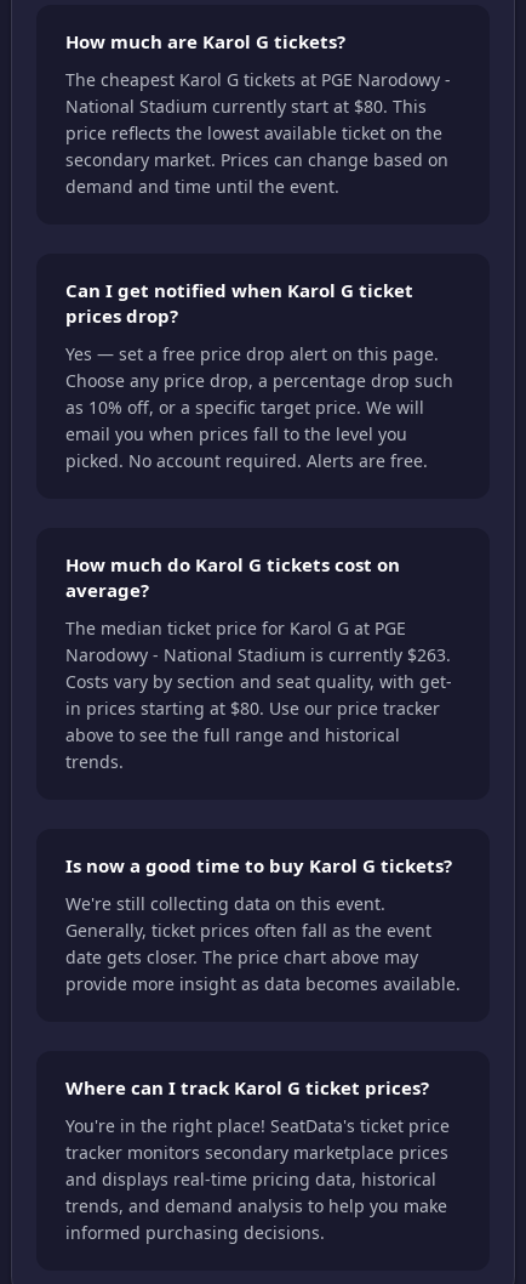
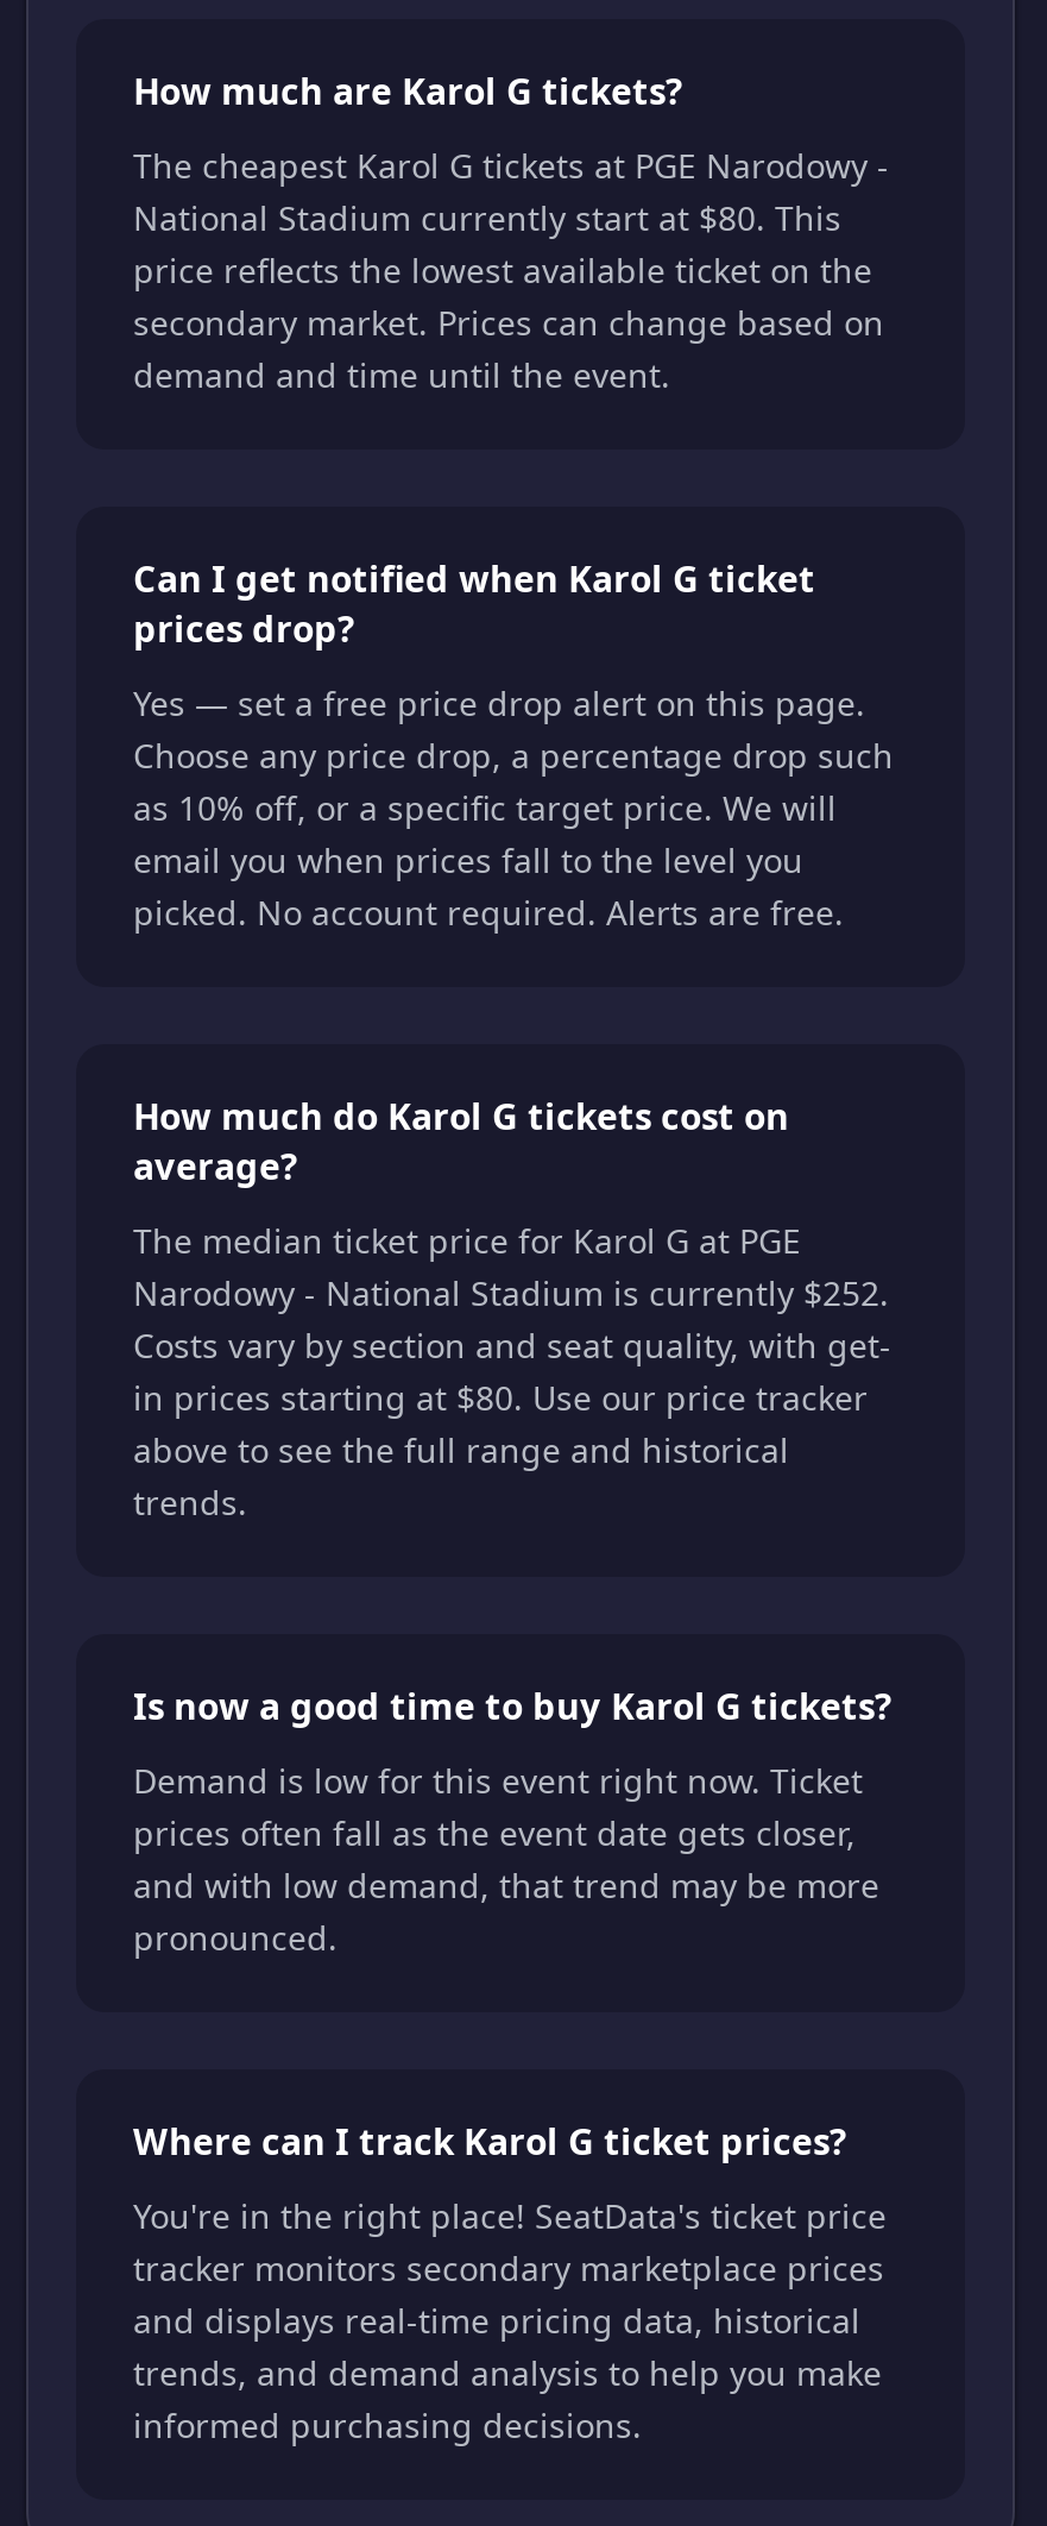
[65,643,451,666] Narodowy - National Stadium is currently $263. -> [133,1270,889,1315] Narodowy - National Stadium is currently $252.
[65,892,461,995] We're still collecting data on this event. | Generally, ticket prices often fall as the event | date gets closer. The price chart above may | provide more insight as data becomes available. -> [133,1758,879,1960] Demand is low for this event right now. Ticket | prices often fall as the event date gets closer, | and with low demand, that trend may be more | pronounced.

